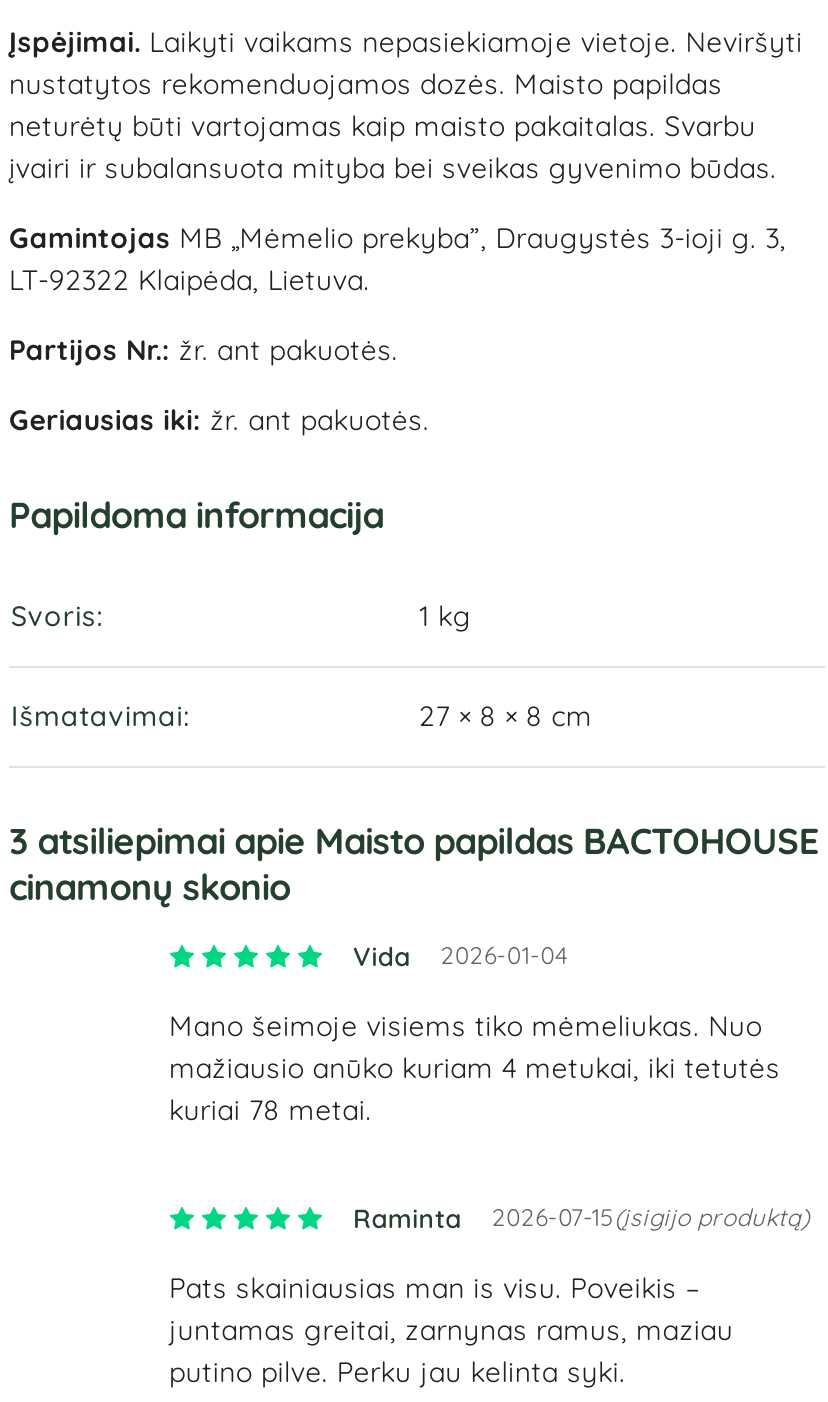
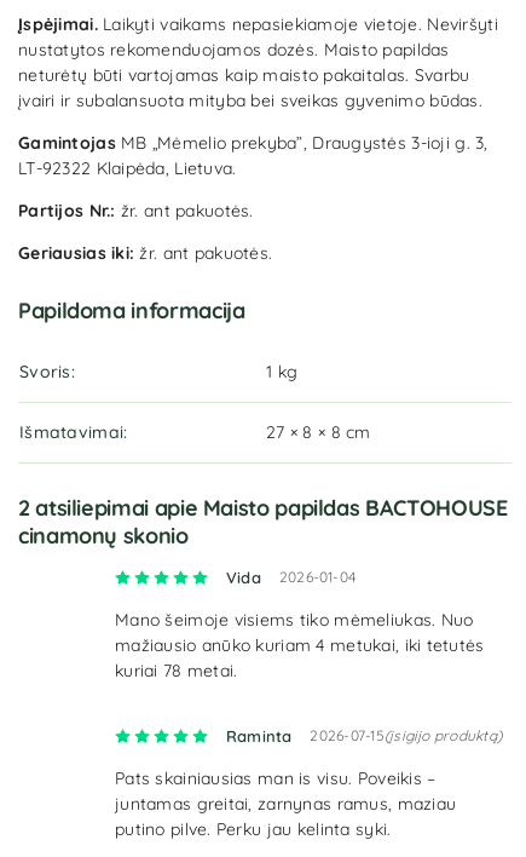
[9,818,818,864] 3 atsiliepimai apie Maisto papildas BACTOHOUSE -> [18,494,507,522] 2 atsiliepimai apie Maisto papildas BACTOHOUSE

